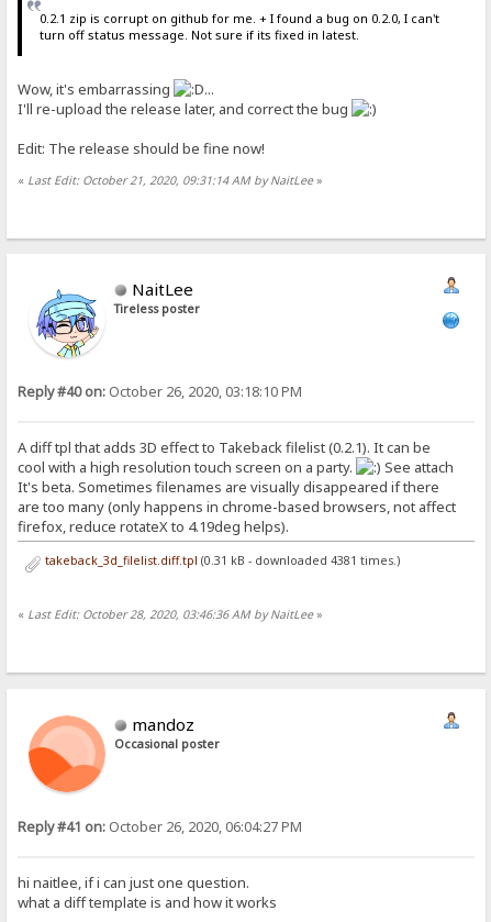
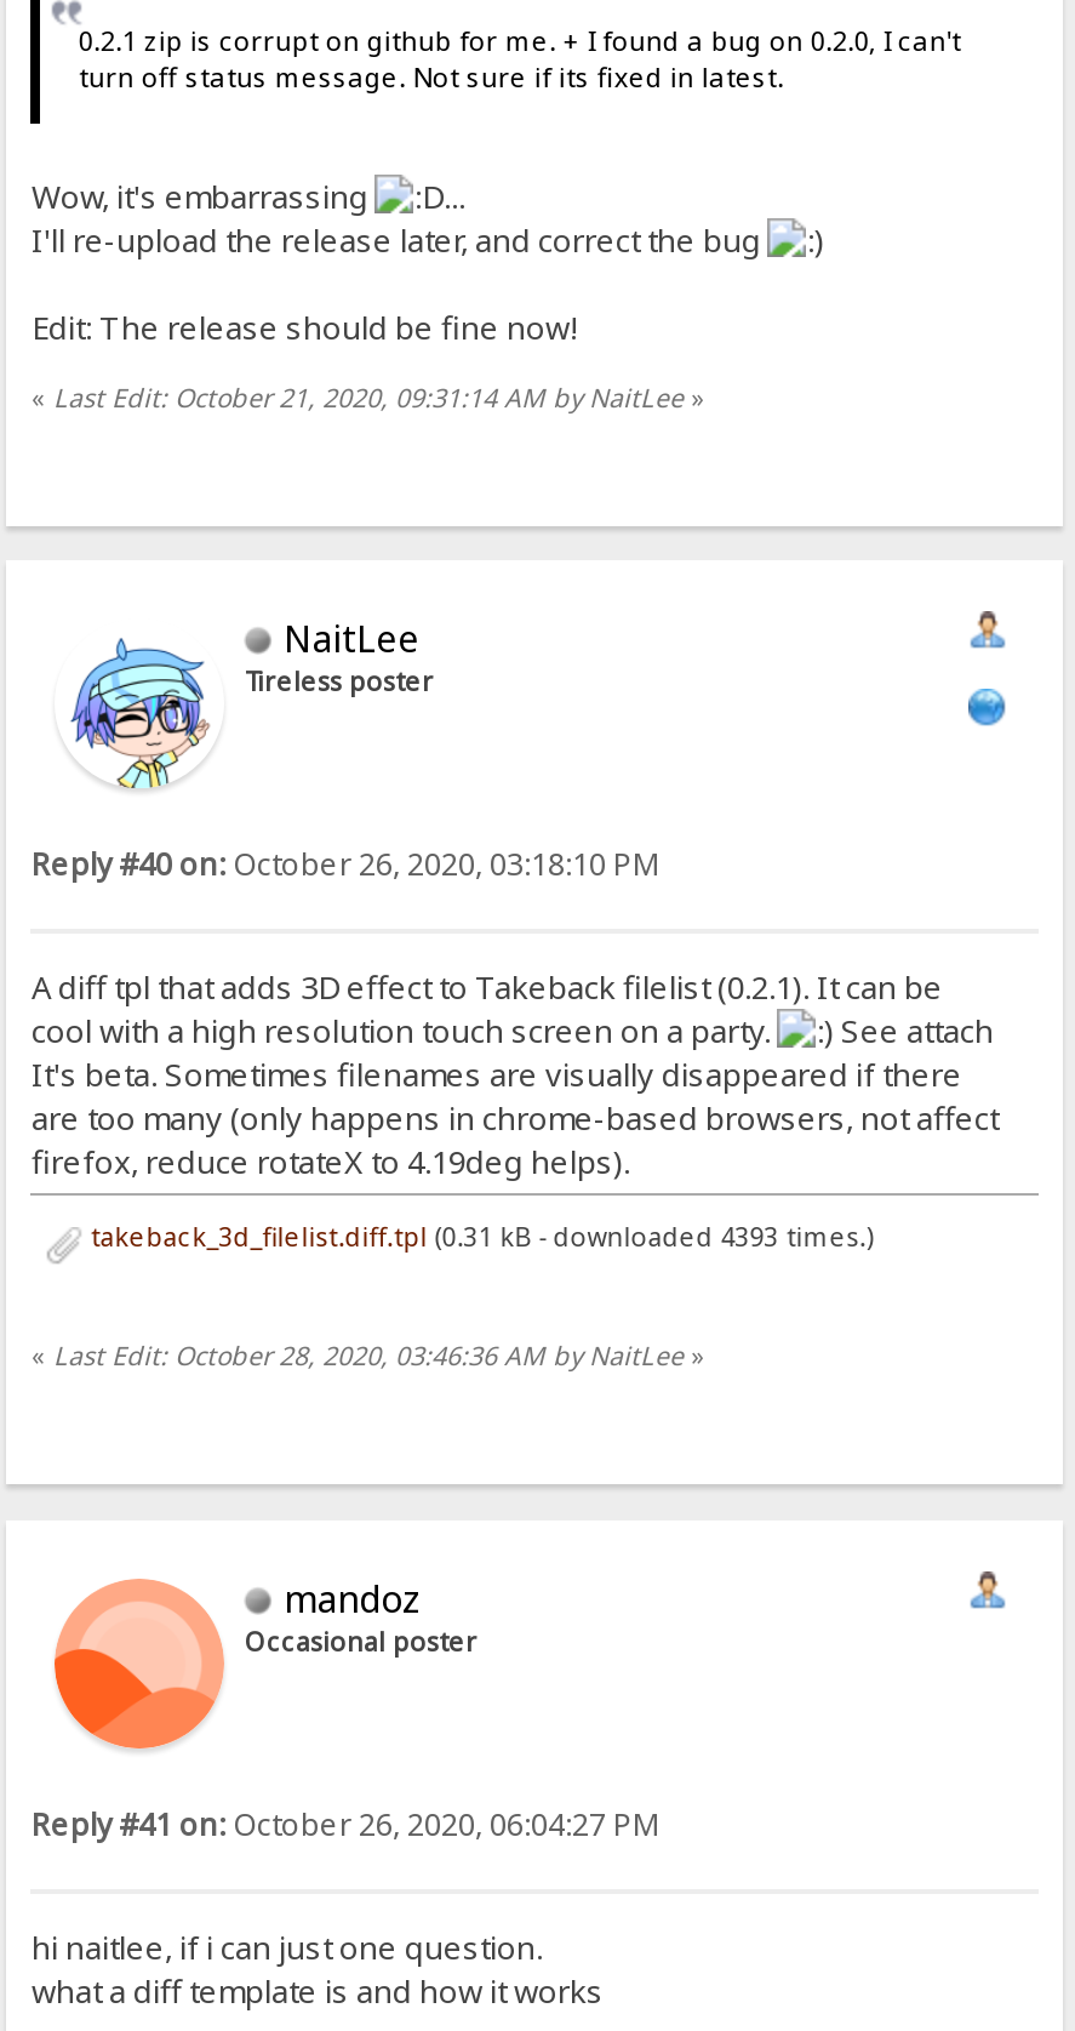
[42,553,400,568] takeback_3d_filelist.diff.tpl (0.31 kB - downloaded 4381 times.) -> [83,1220,873,1254] takeback_3d_filelist.diff.tpl (0.31 kB - downloaded 4393 times.)

